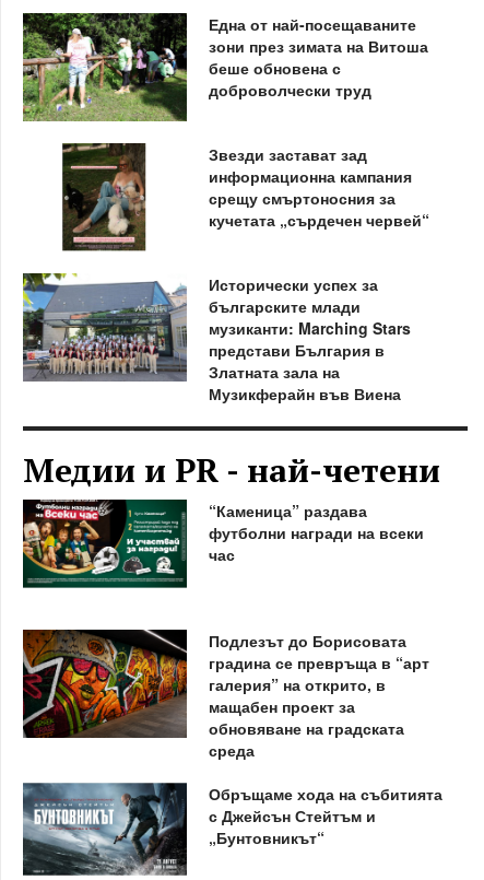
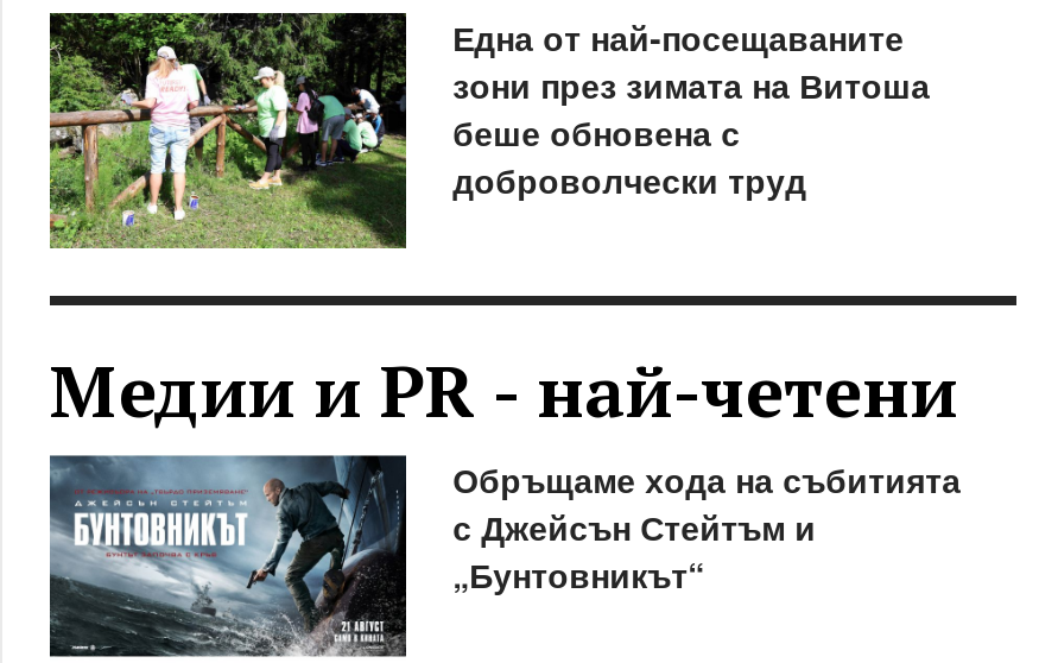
[22,143,429,404] [image] | Звезди застават зад | информационна кампания | срещу смъртоносния за | кучетата „сърдечен червей“ | Исторически успех за | българските млади | музиканти: Marching Stars | представи България в | Златната зала на | Музикферайн във Виена -> none
[61,143,146,253] [image] -> none
[22,498,423,592] [image] | “Каменица” раздава | футболни награди на всеки | час -> none
[22,629,429,761] [image] | Подлезът до Борисовата | градина се превръща в “арт | галерия” на открито, в | мащабен проект за | обновяване на градската | среда -> none

